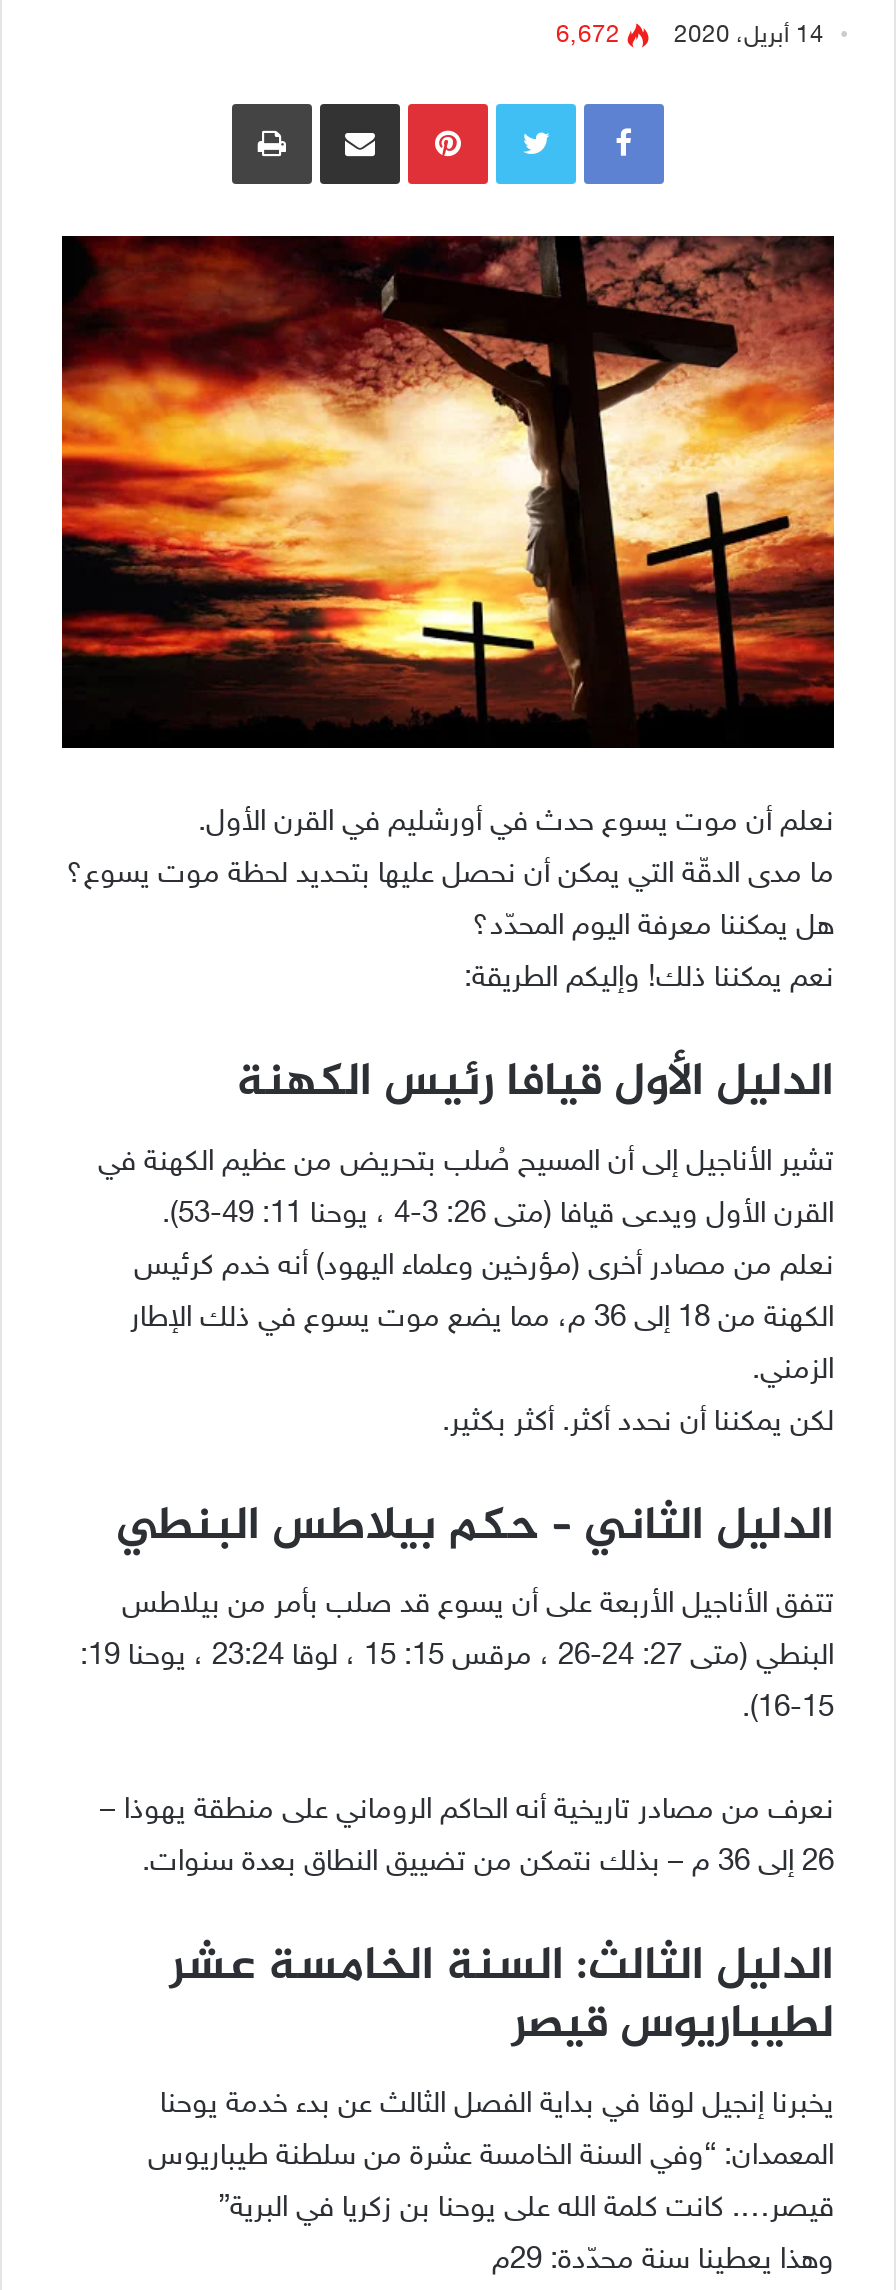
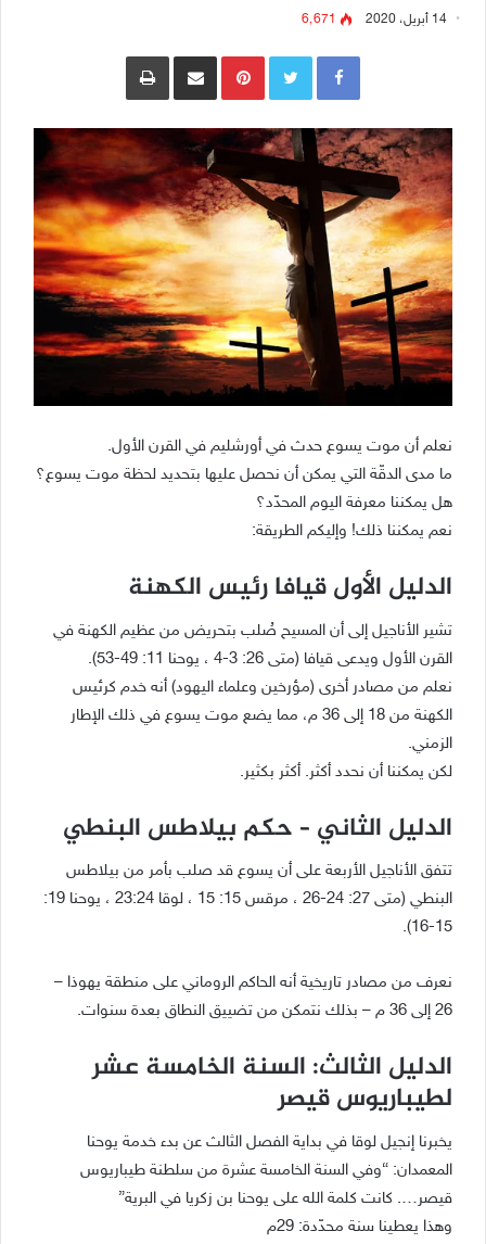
[556,22,620,50] 6٬672 -> [302,12,336,27] 6٬671

